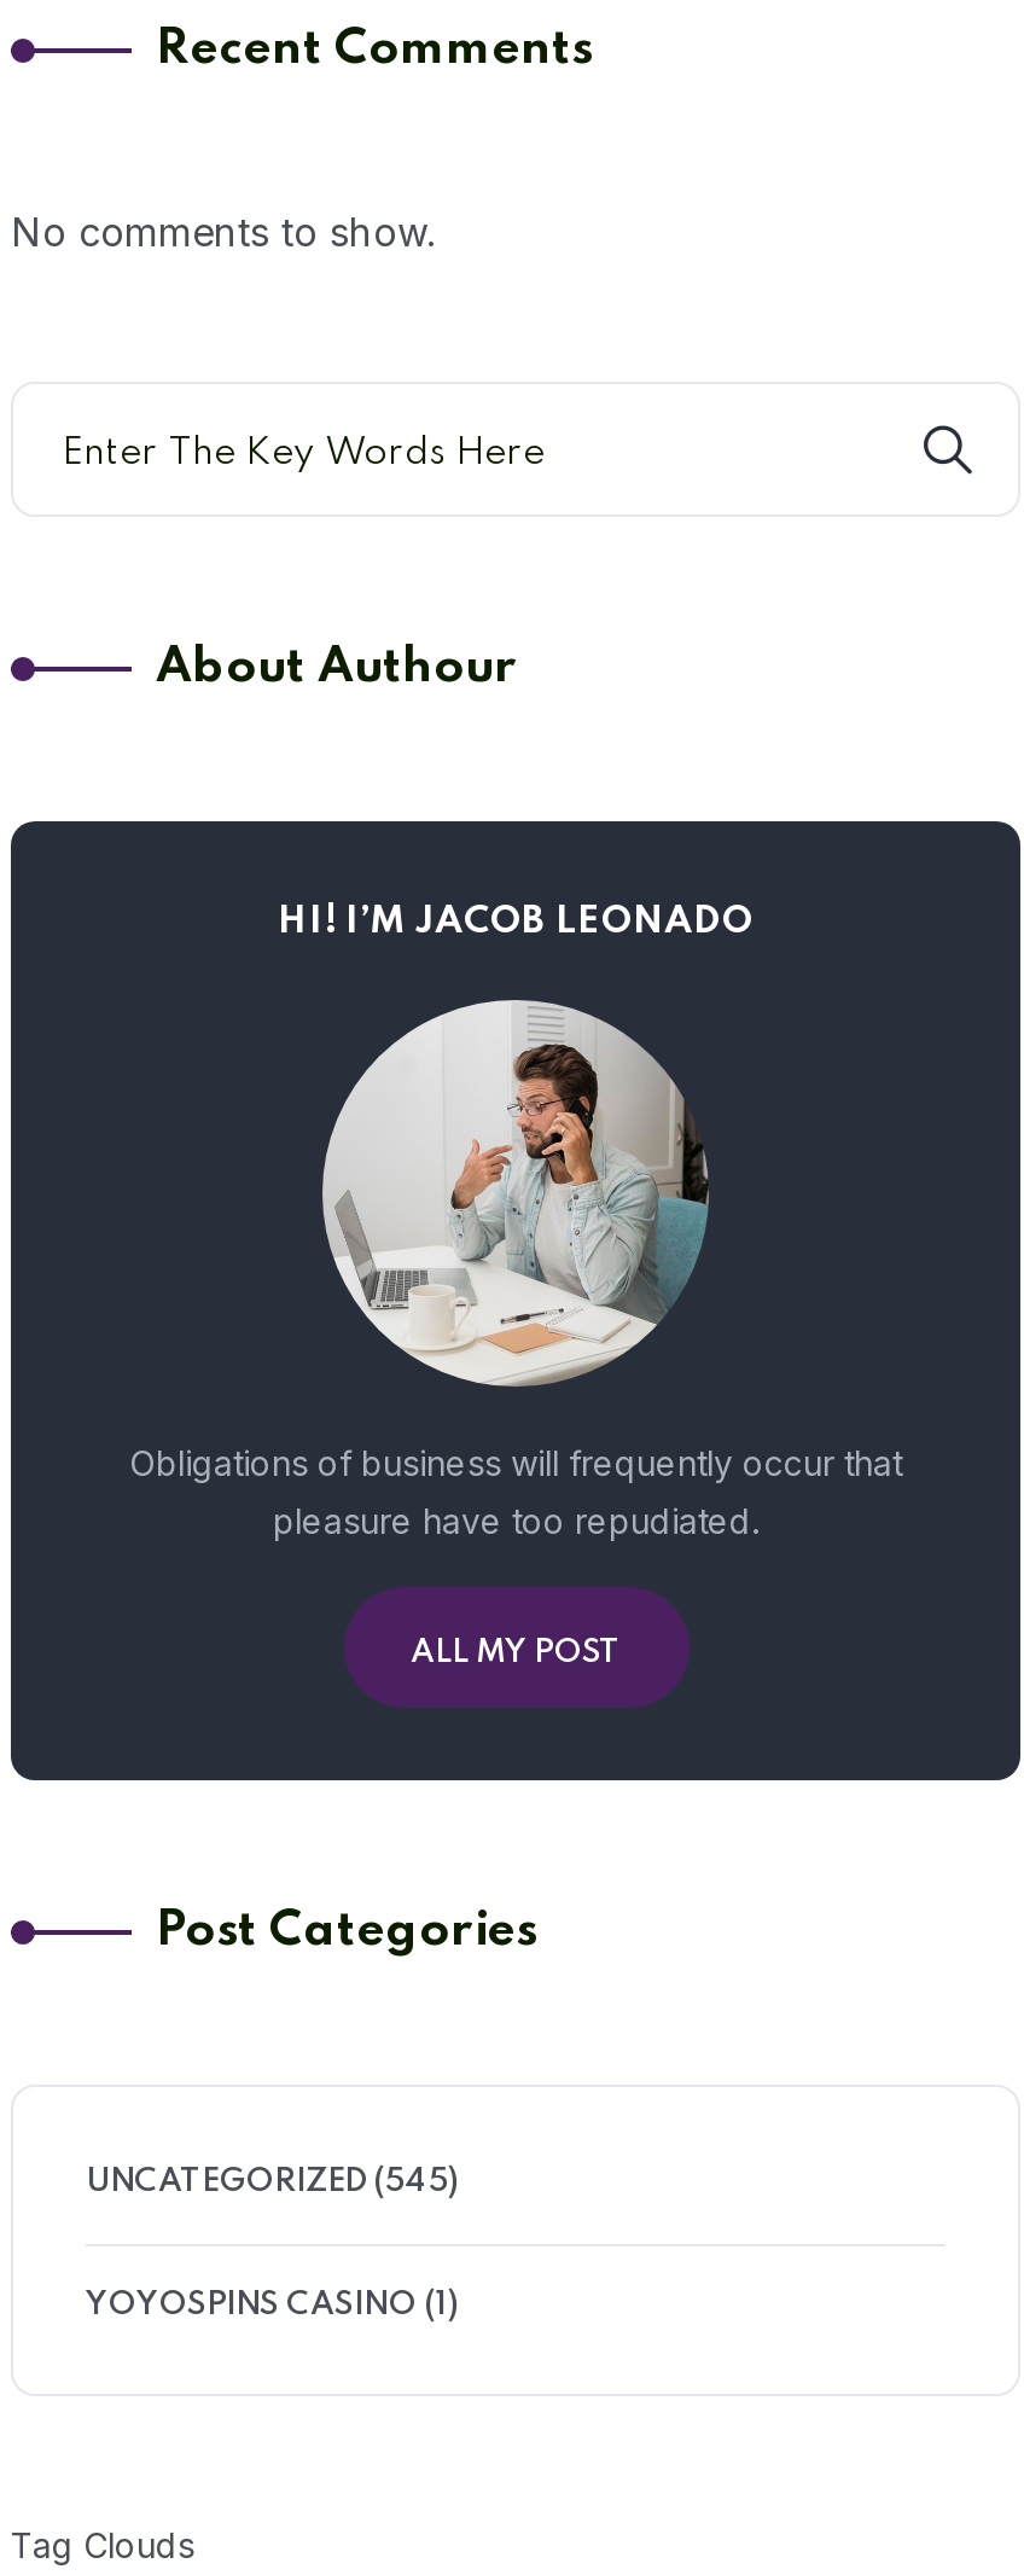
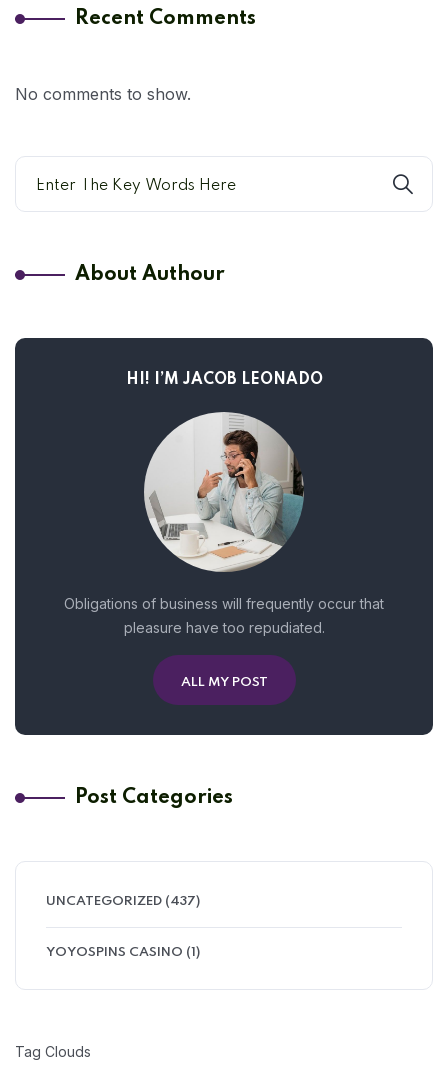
[86,2167,458,2198] UNCATEGORIZED (545) -> [46,895,200,908] UNCATEGORIZED (437)

